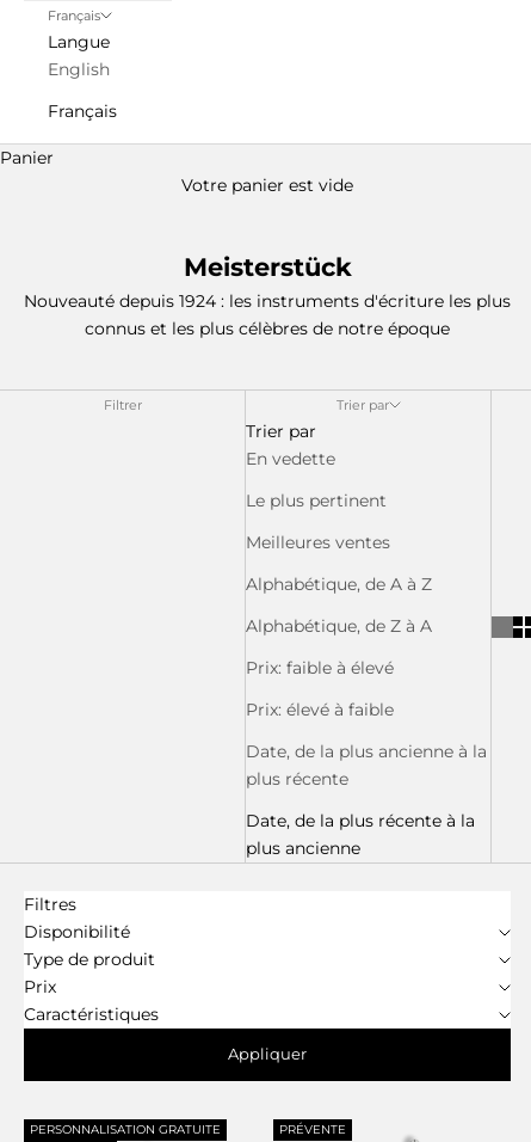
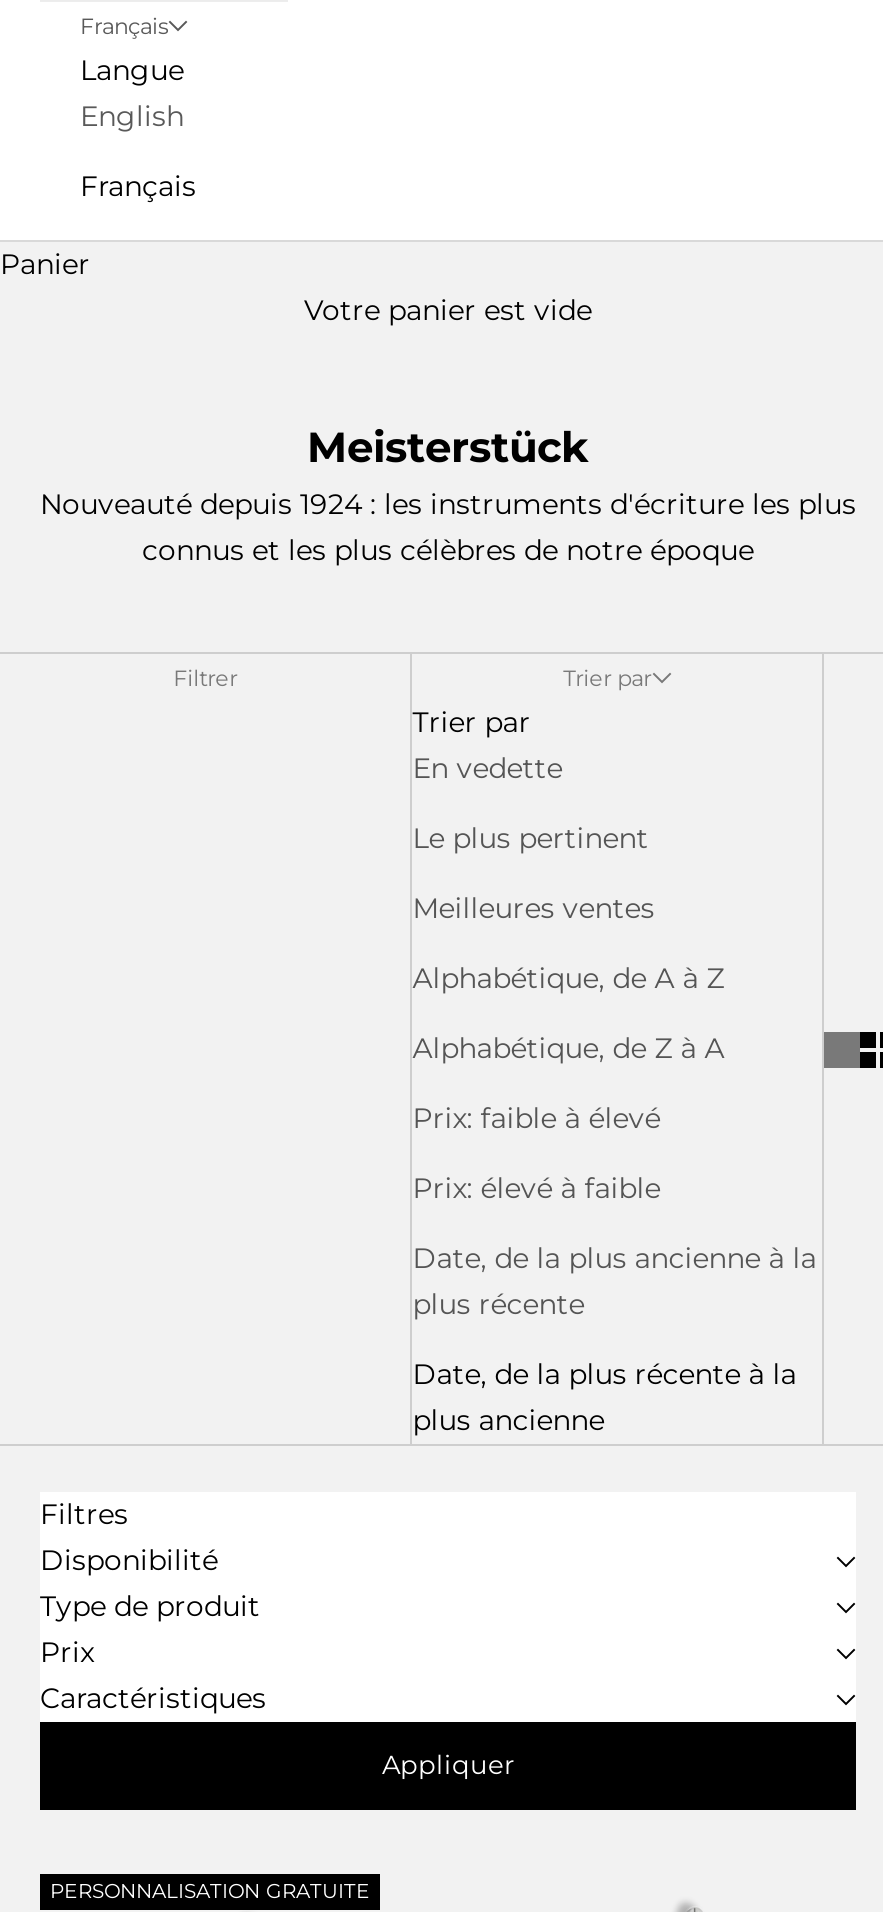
[279,1121,346,1137] PRÉVENTE -> none

